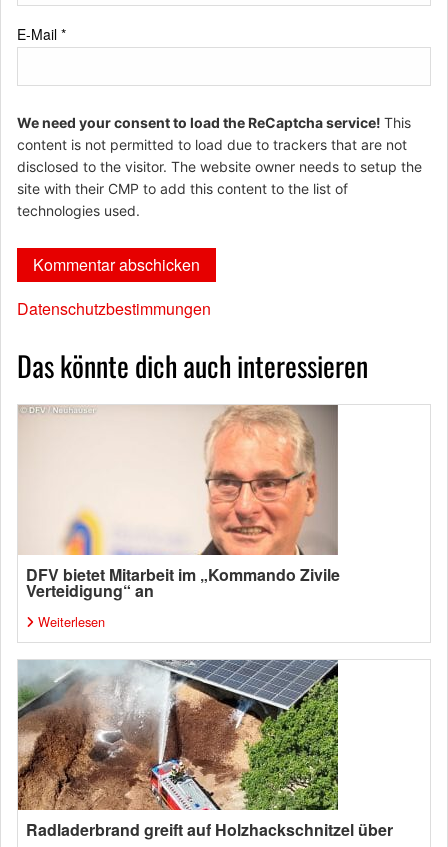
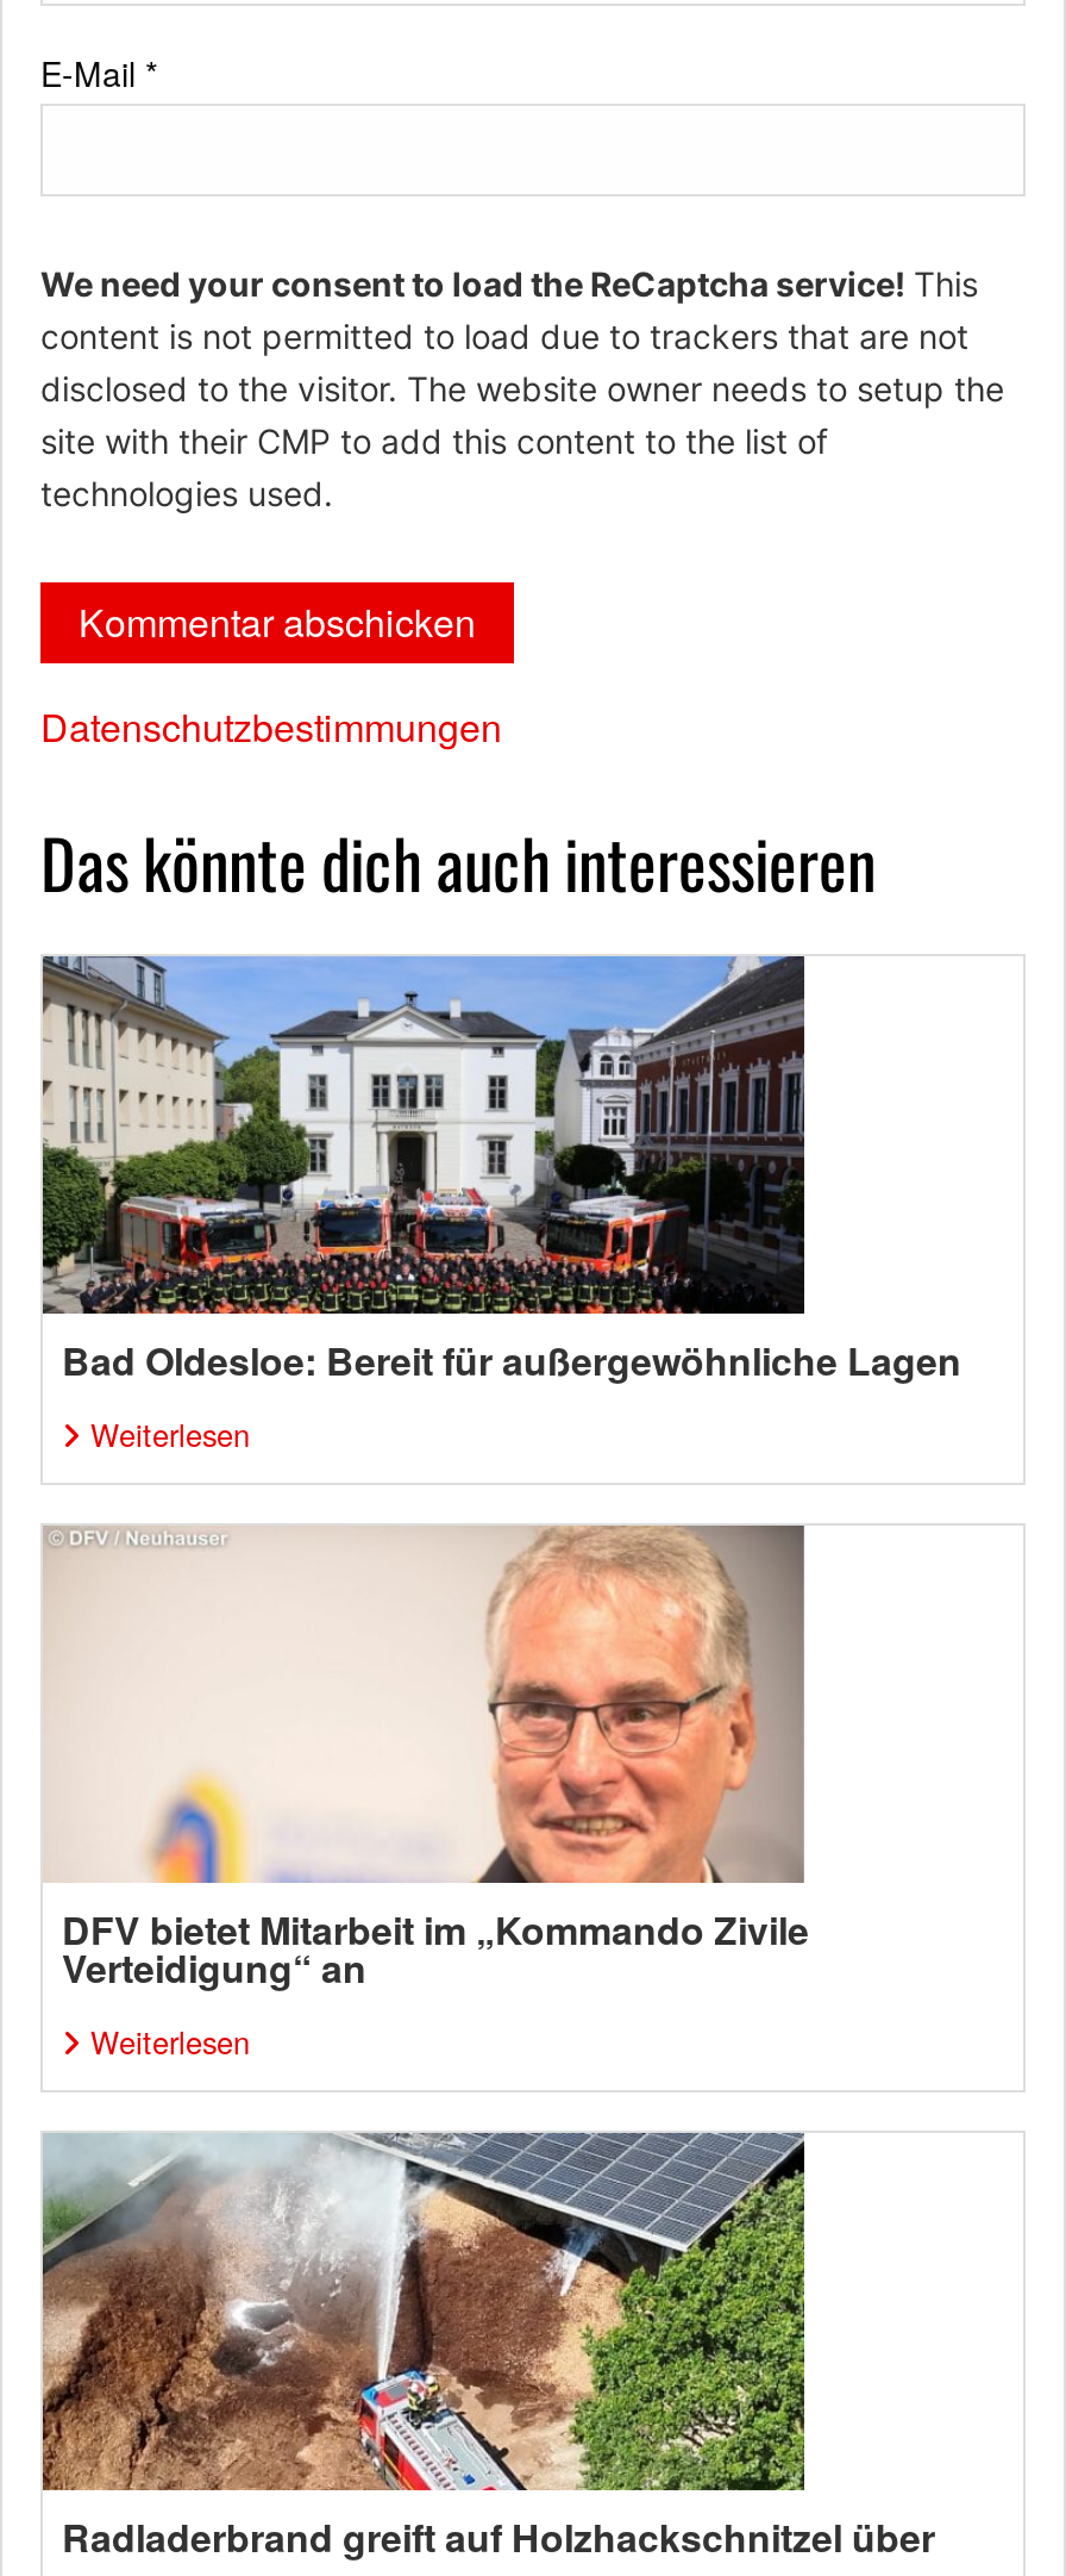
none -> [40,954,961,1457] [image] | Bad Oldesloe: Bereit für außergewöhnliche Lagen | Weiterlesen

